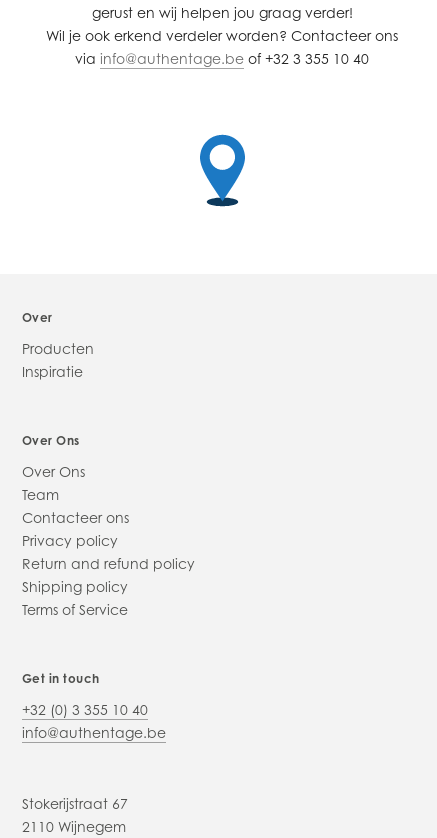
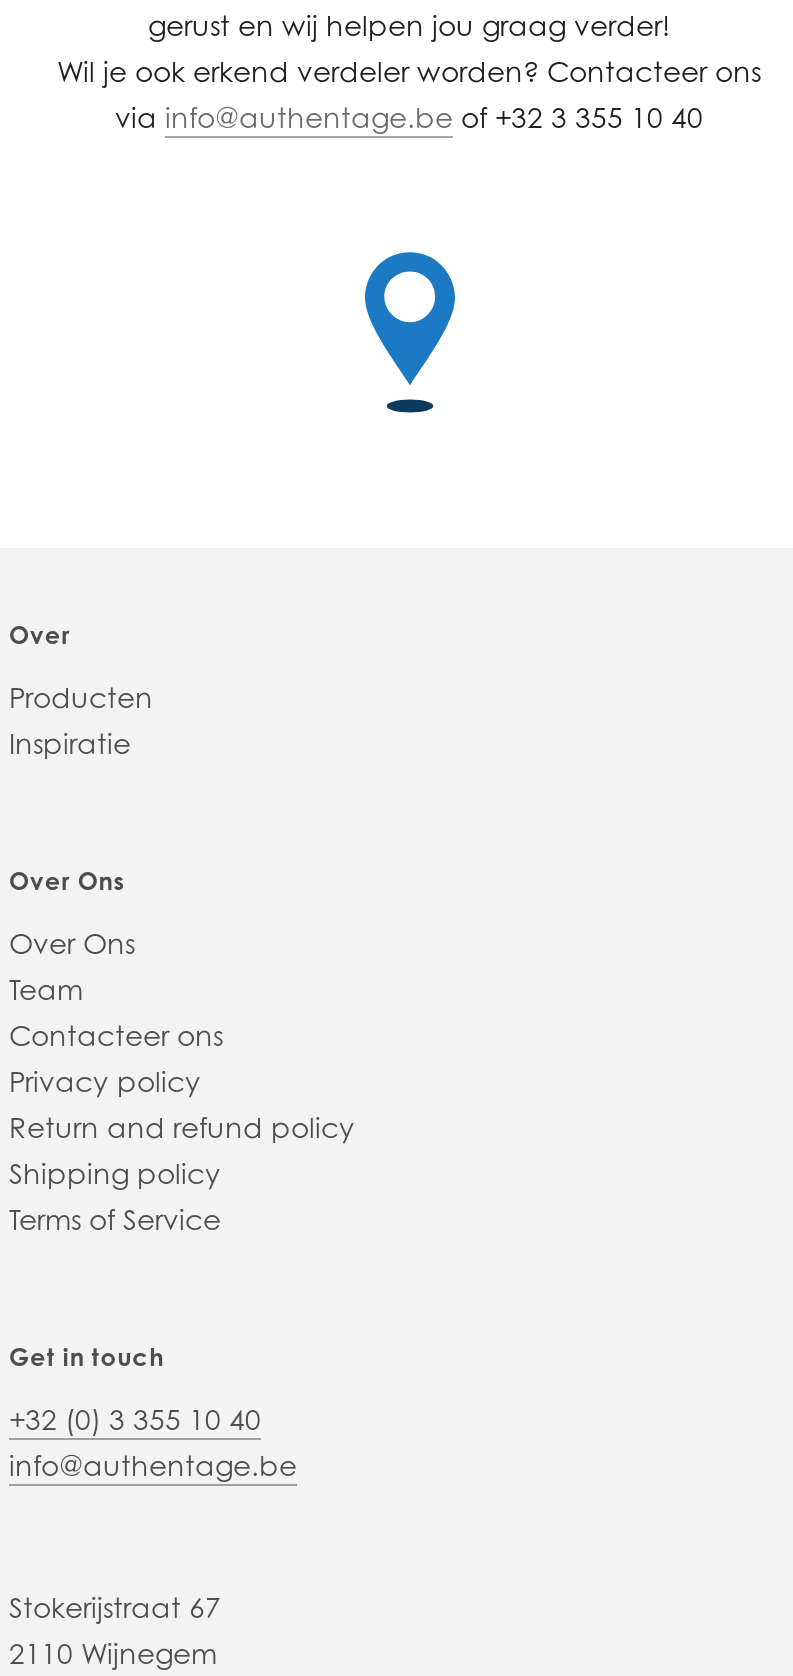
[199,126,246,206] [image] -> [363,250,457,412] [image]

